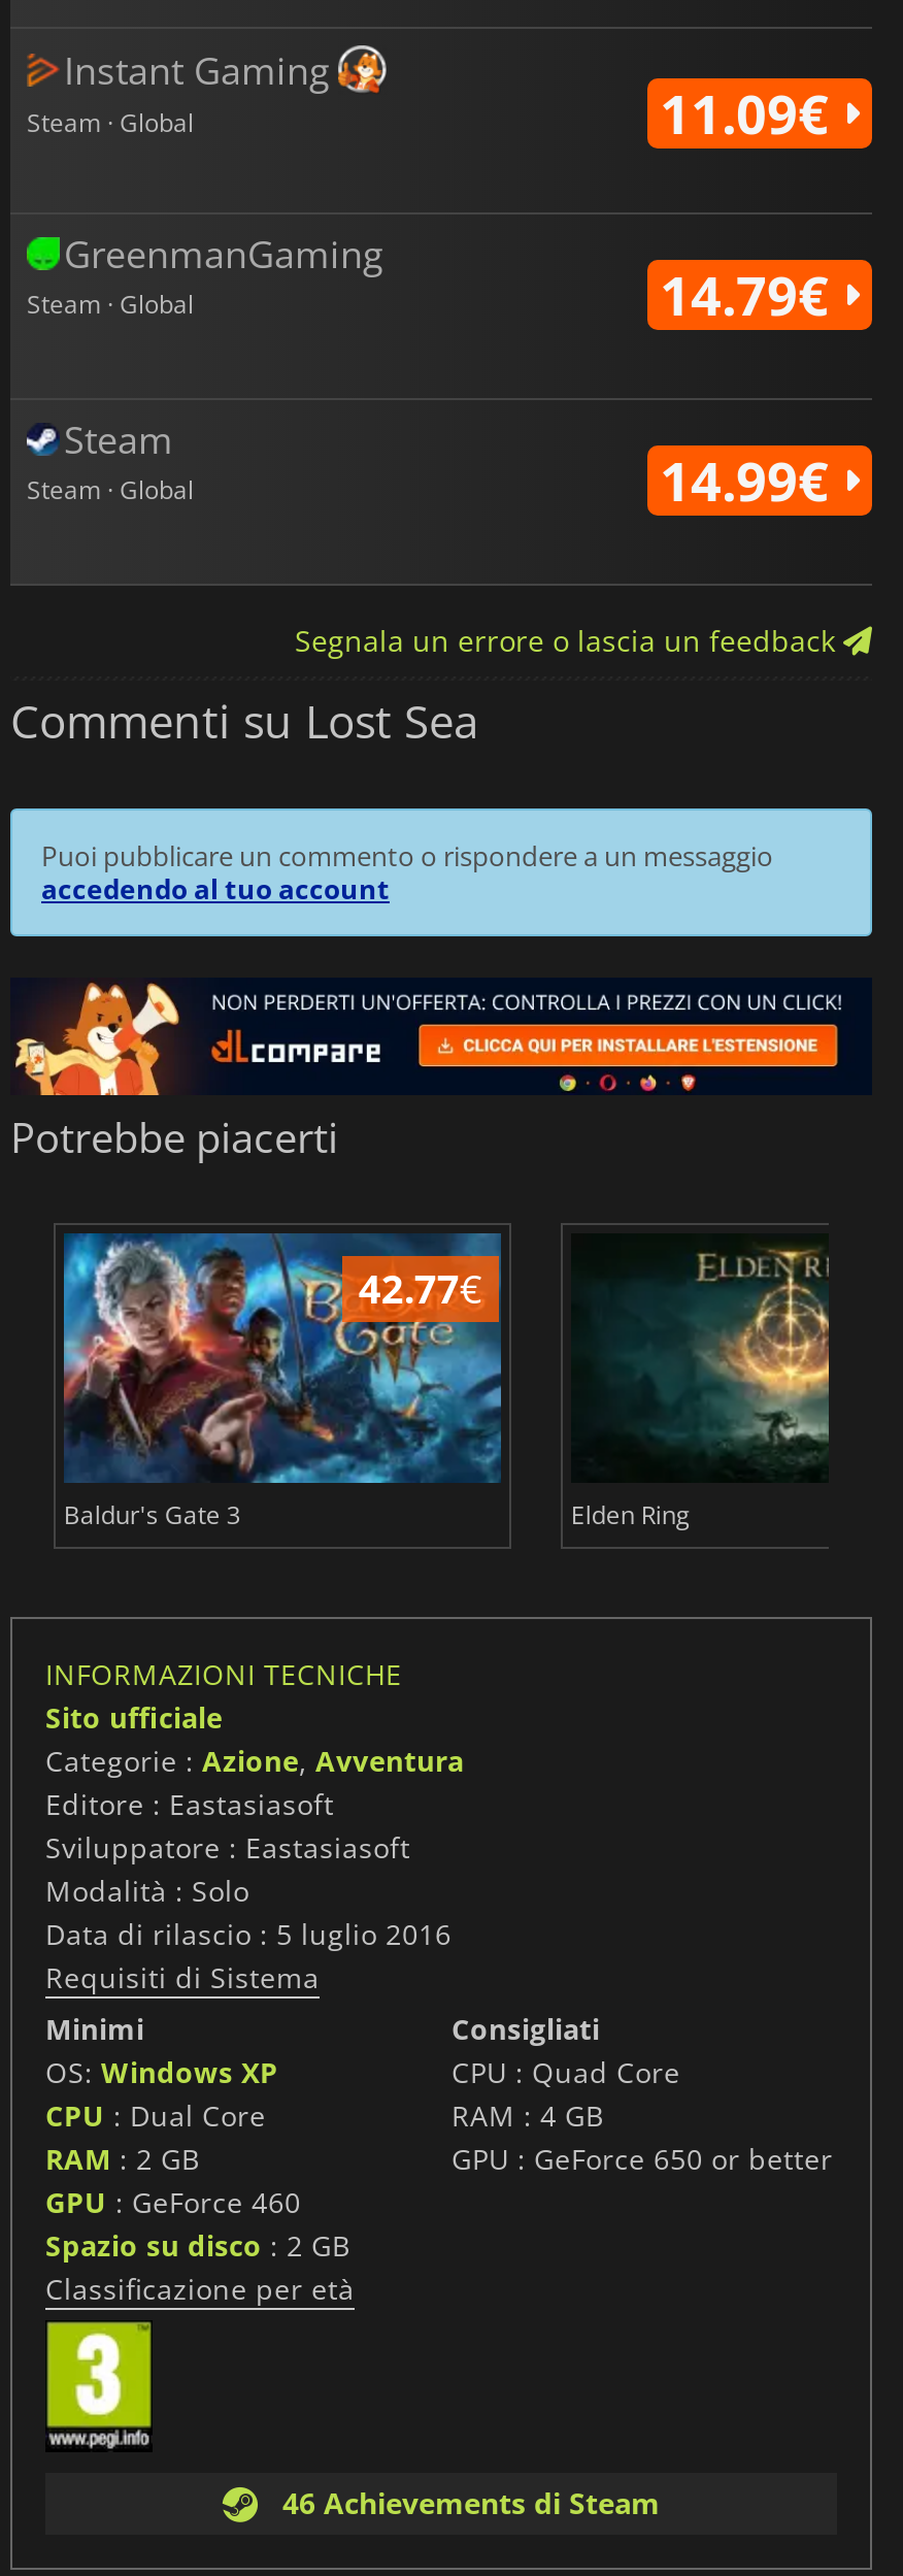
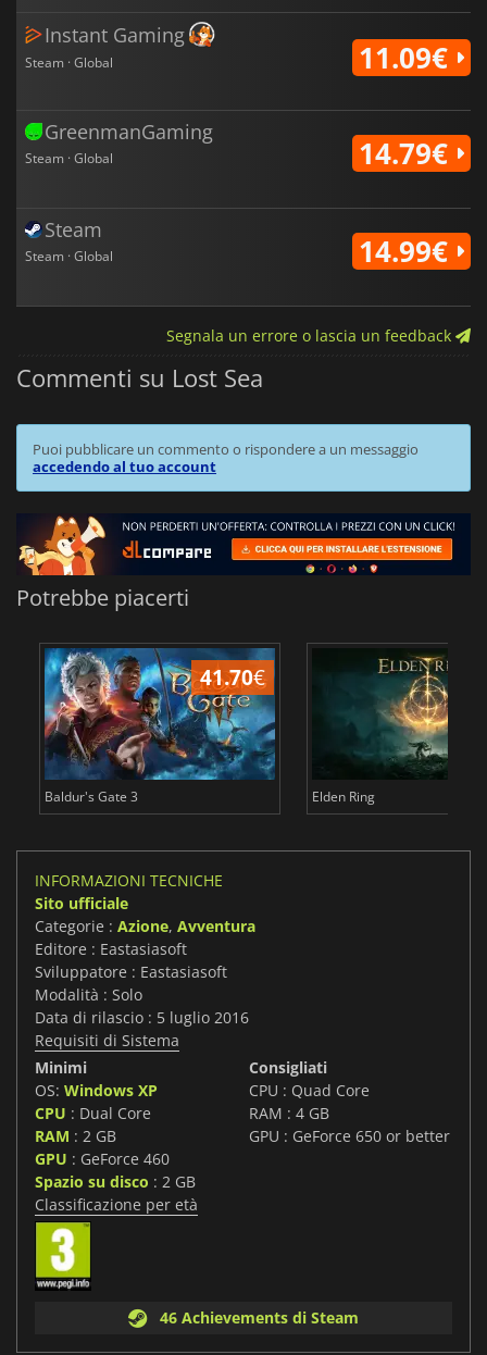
[359,1261,482,1316] 42.77€ -> [200,662,265,692] 41.70€

